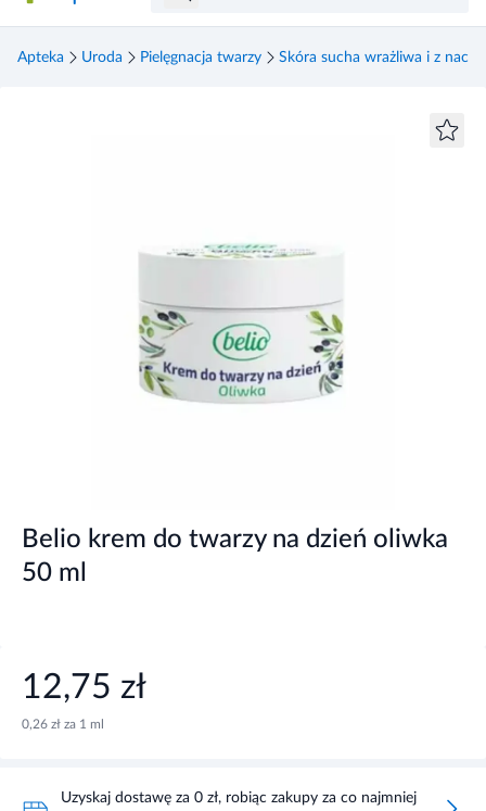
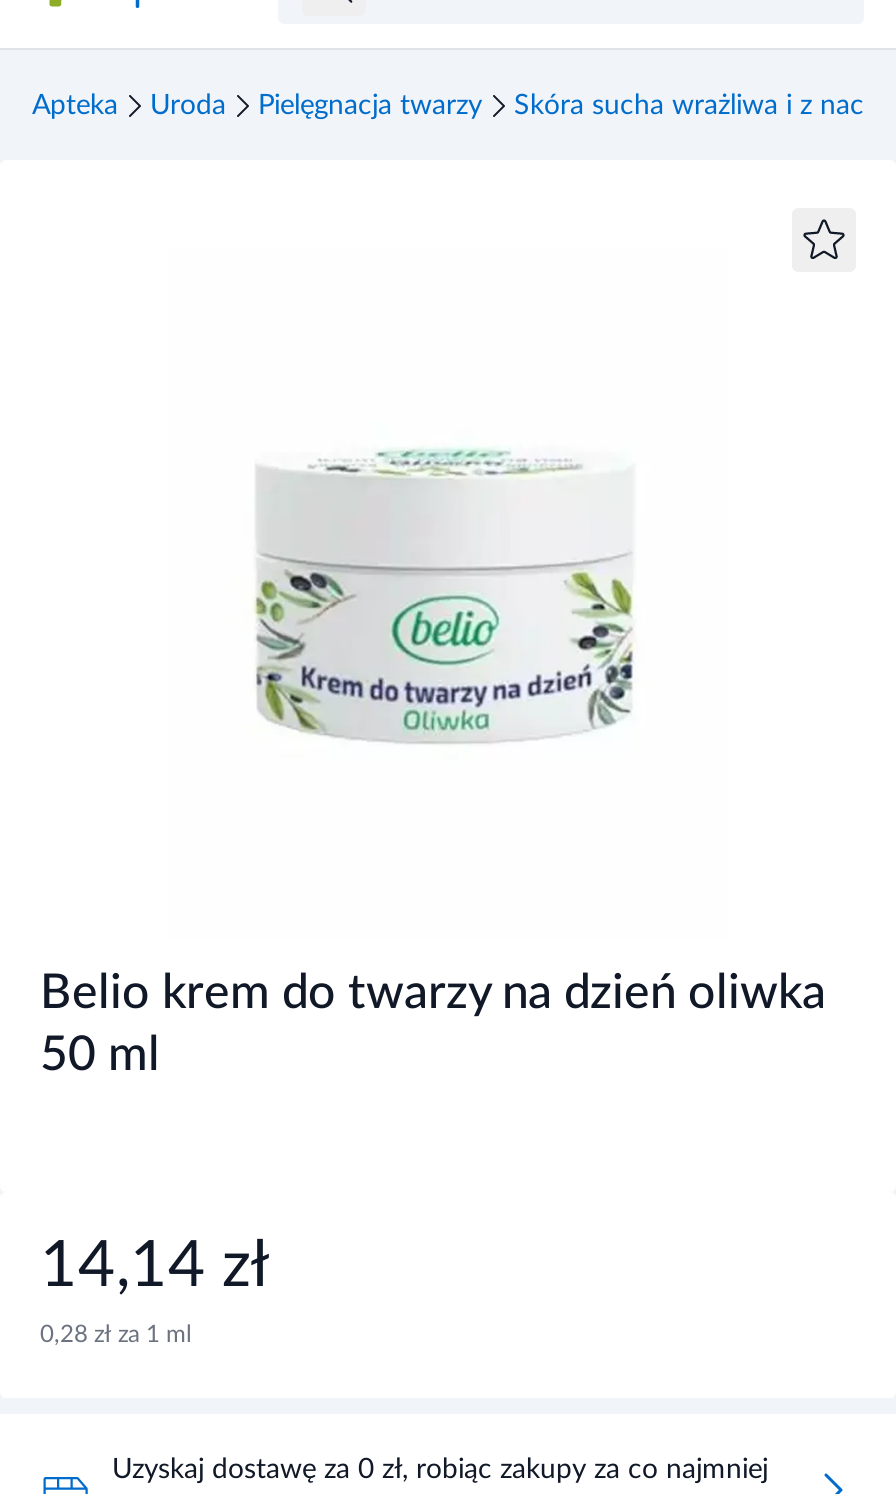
[22,670,146,704] 12,75 zł -> [40,1233,270,1297] 14,14 zł
[22,717,104,730] 0,26 zł za 1 ml -> [40,1321,192,1345] 0,28 zł za 1 ml

